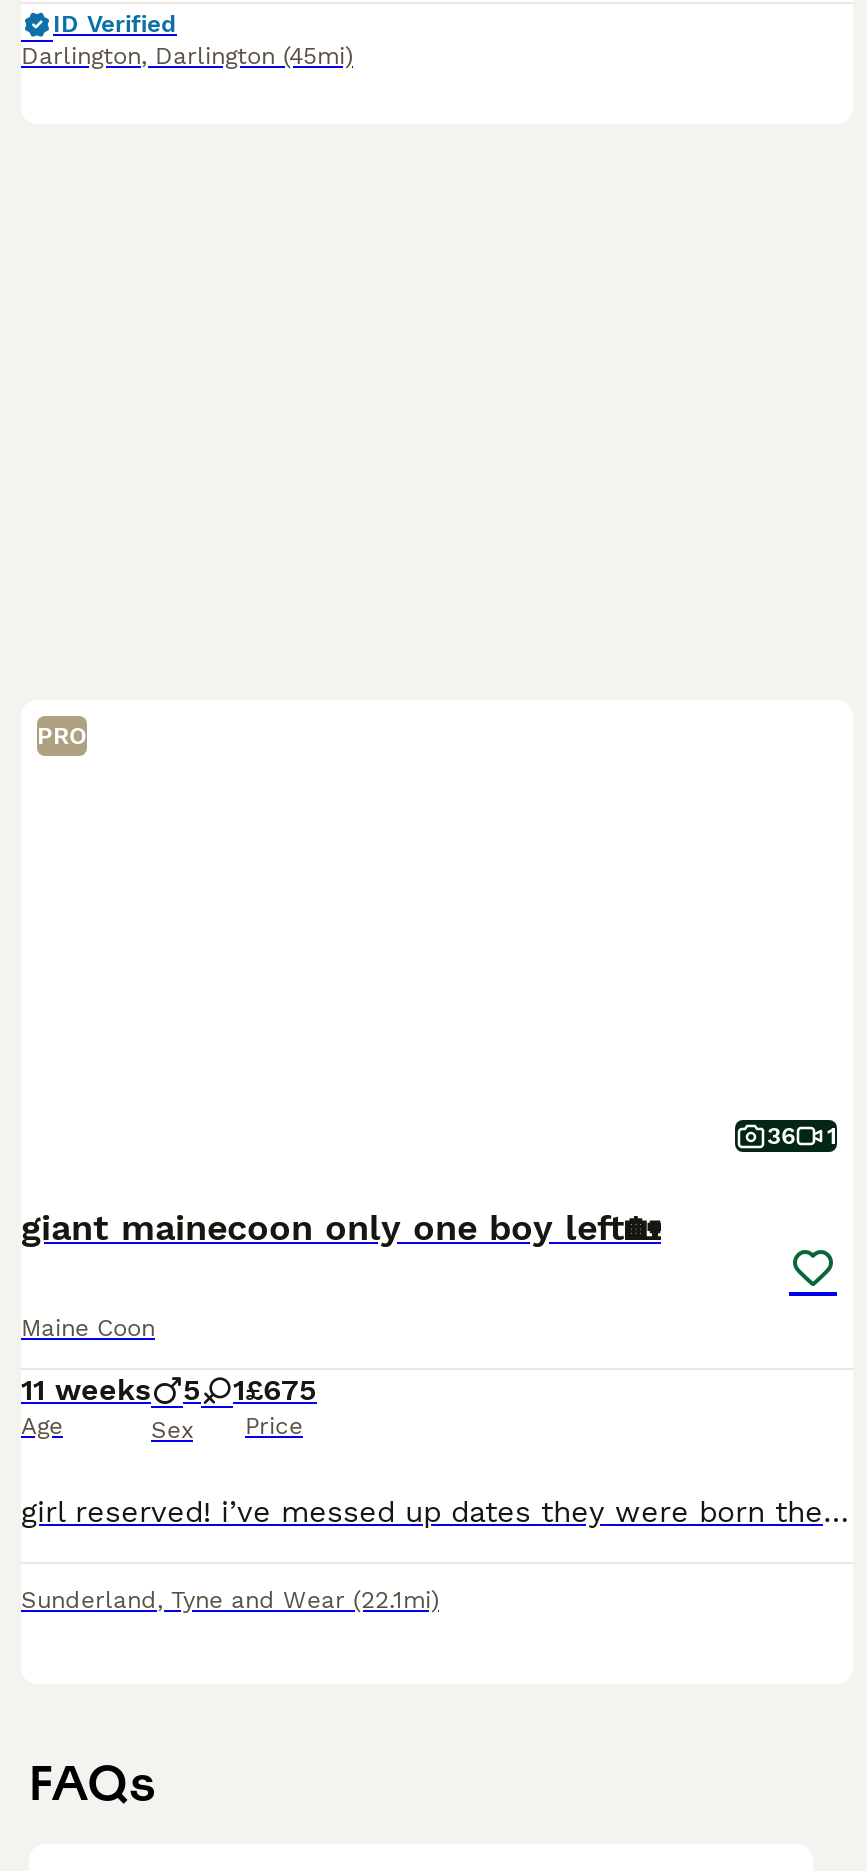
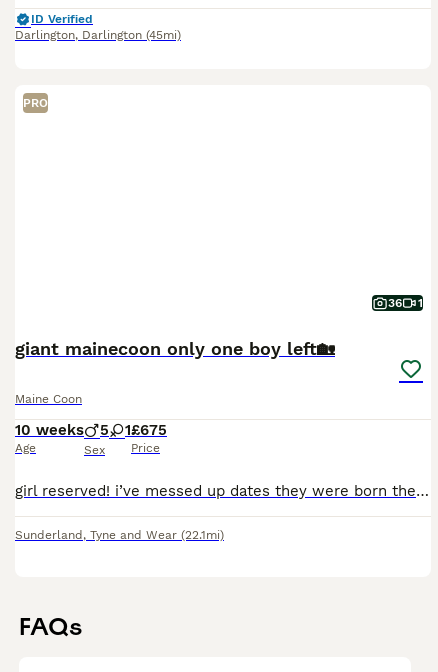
[21,1372,317,1408] 11 weeks 5 1 £675 -> [15,421,167,439] 10 weeks 5 1 £675

